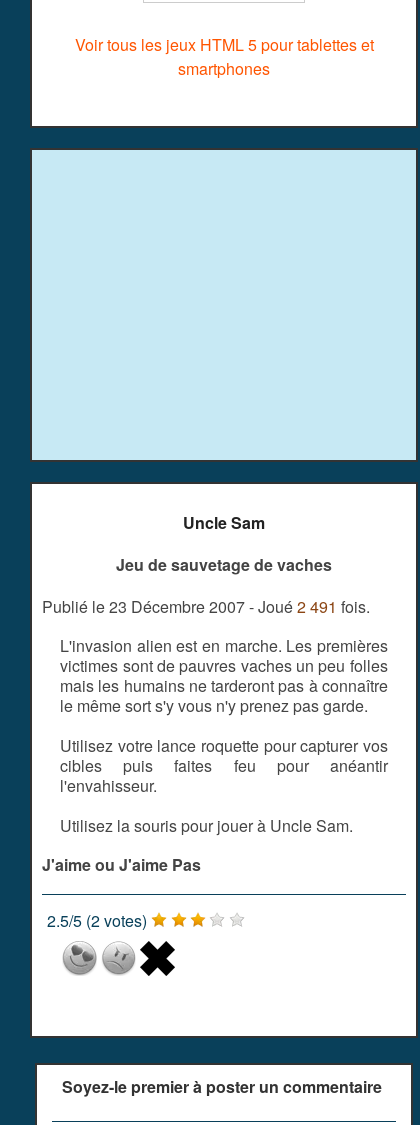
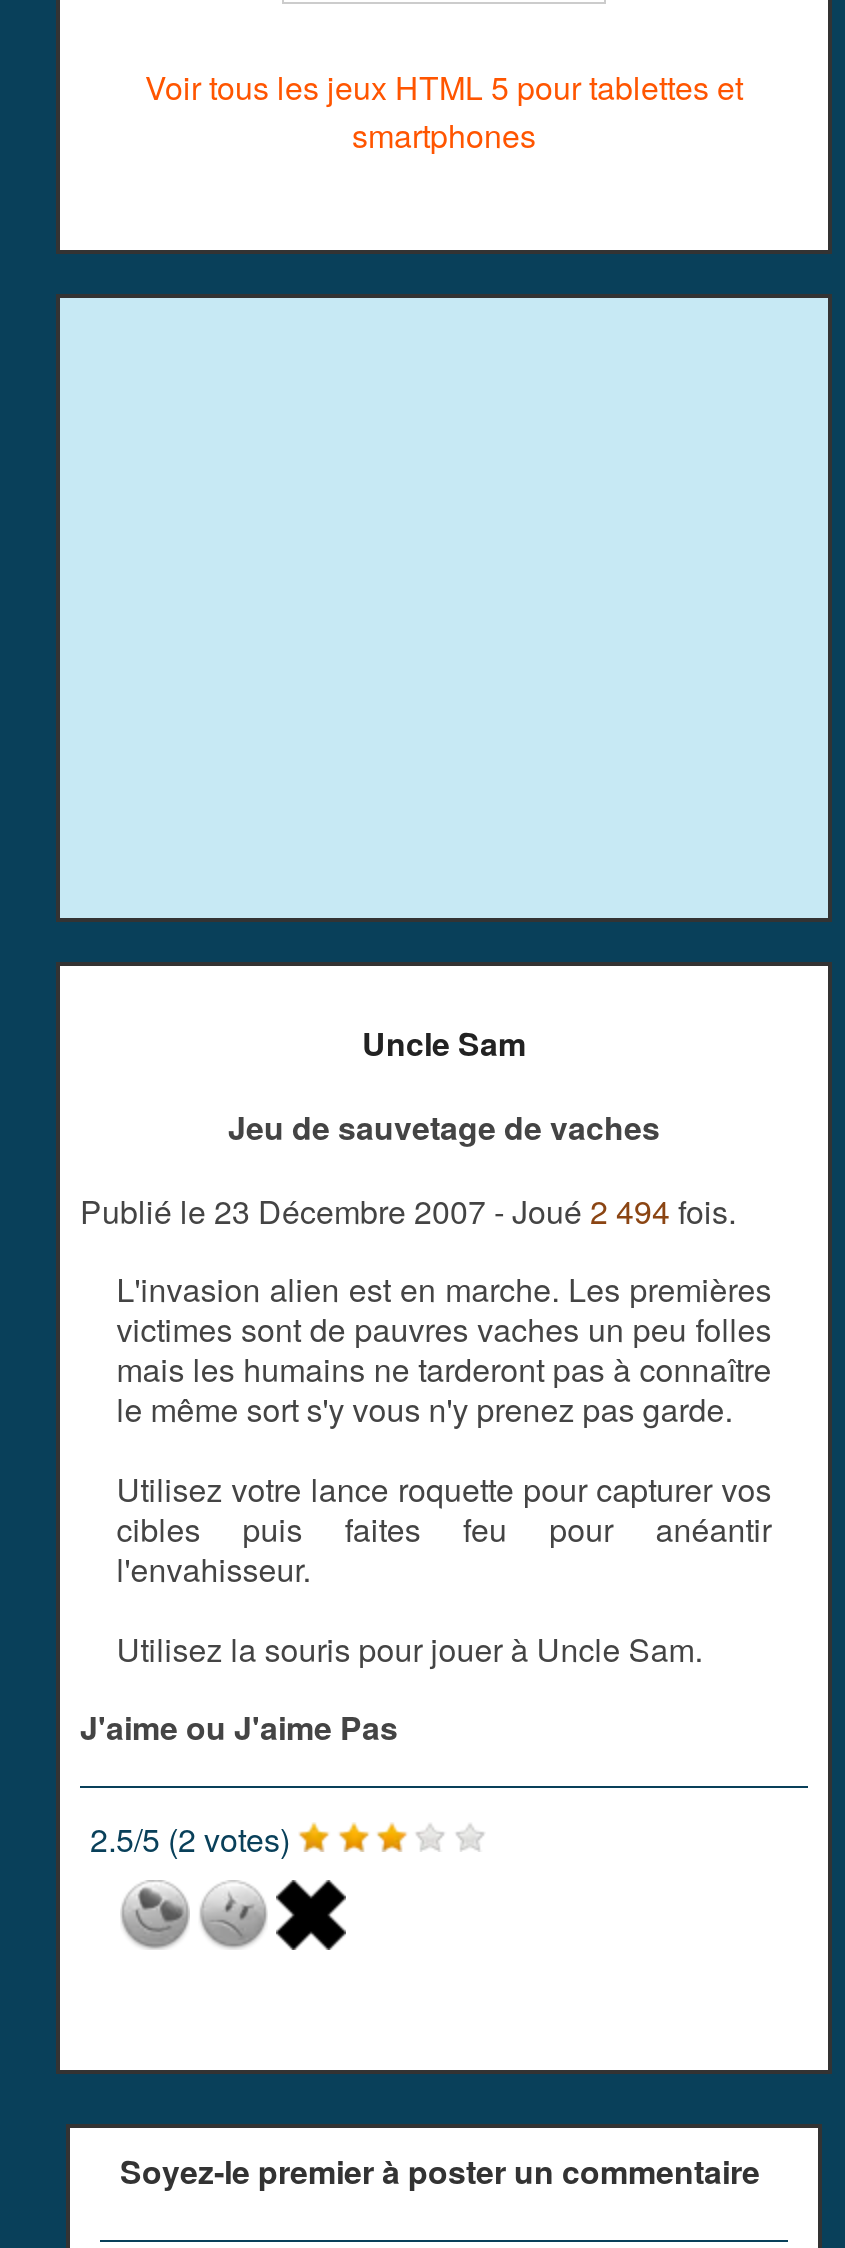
[42,595,370,618] Publié le 23 Décembre 2007 - Joué 2 491 fois. -> [80,1188,736,1234] Publié le 23 Décembre 2007 - Joué 2 494 fois.

